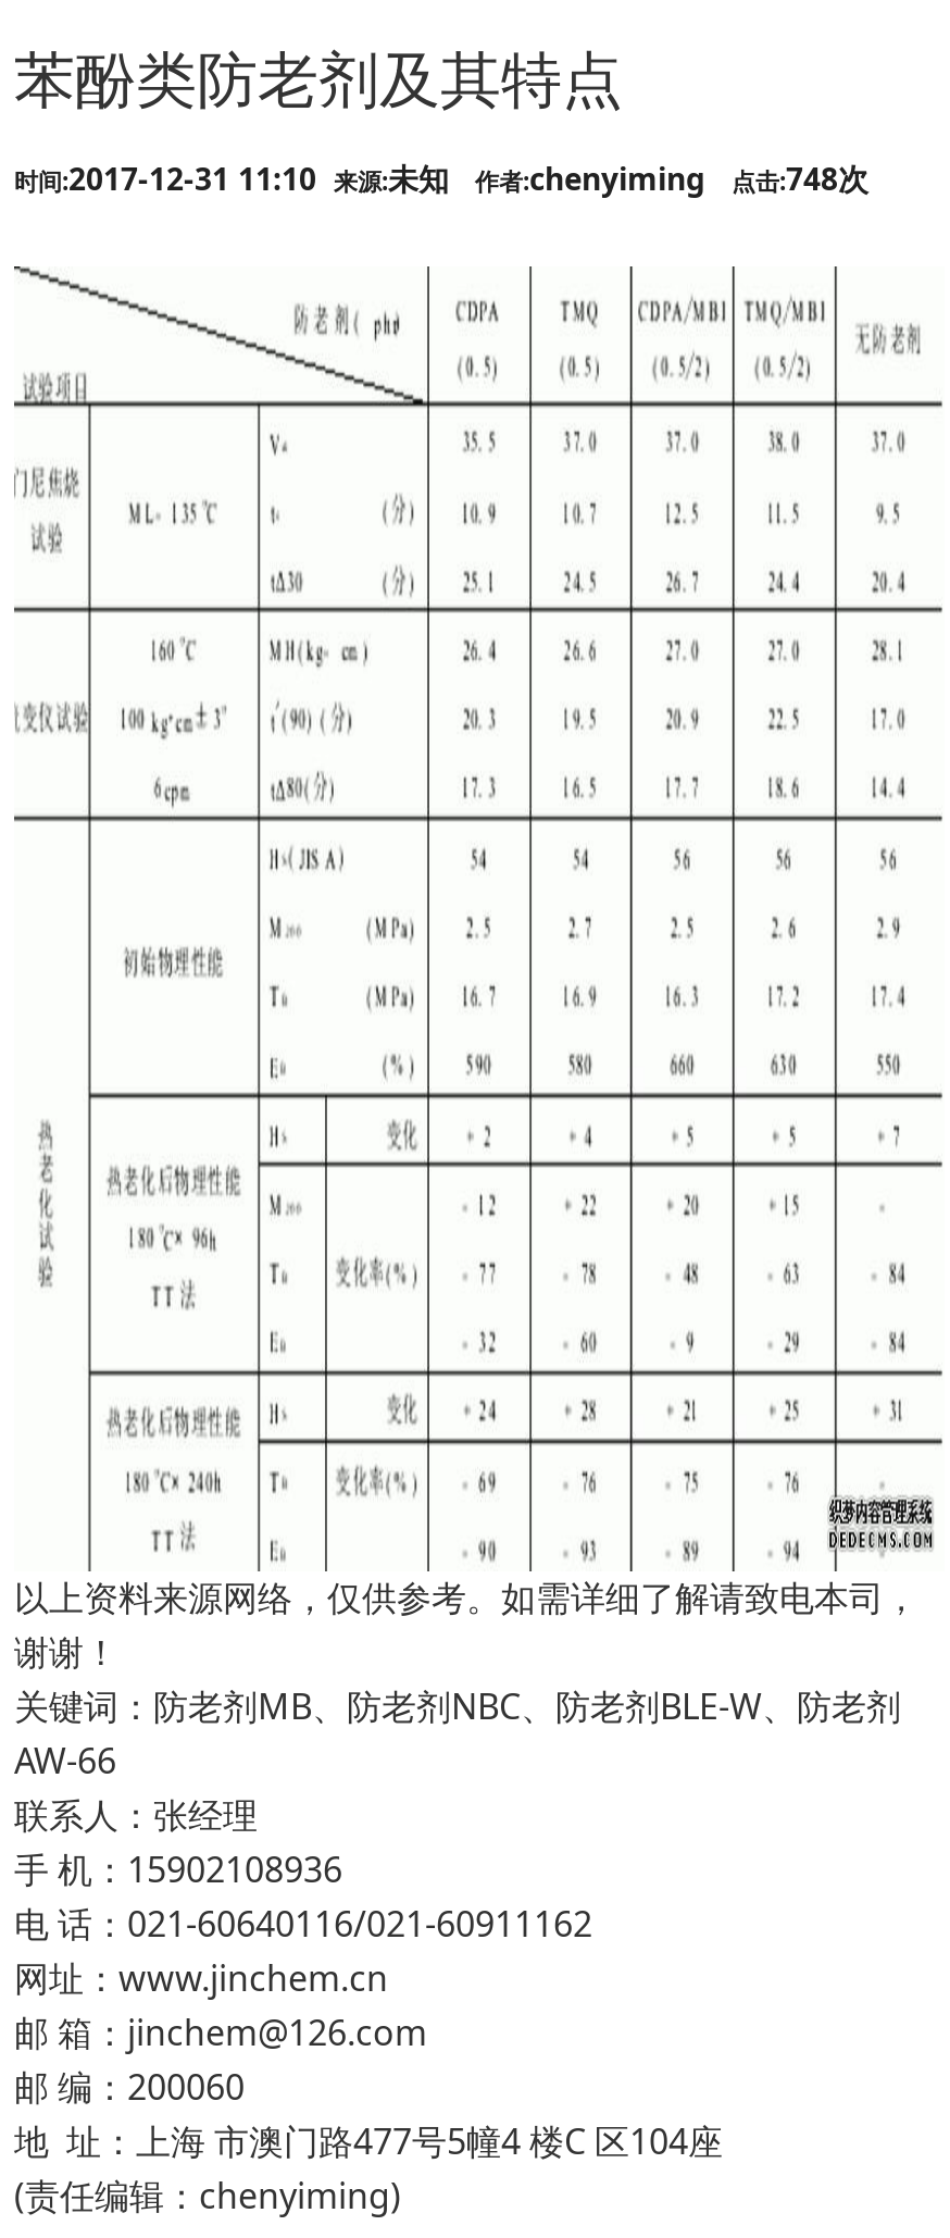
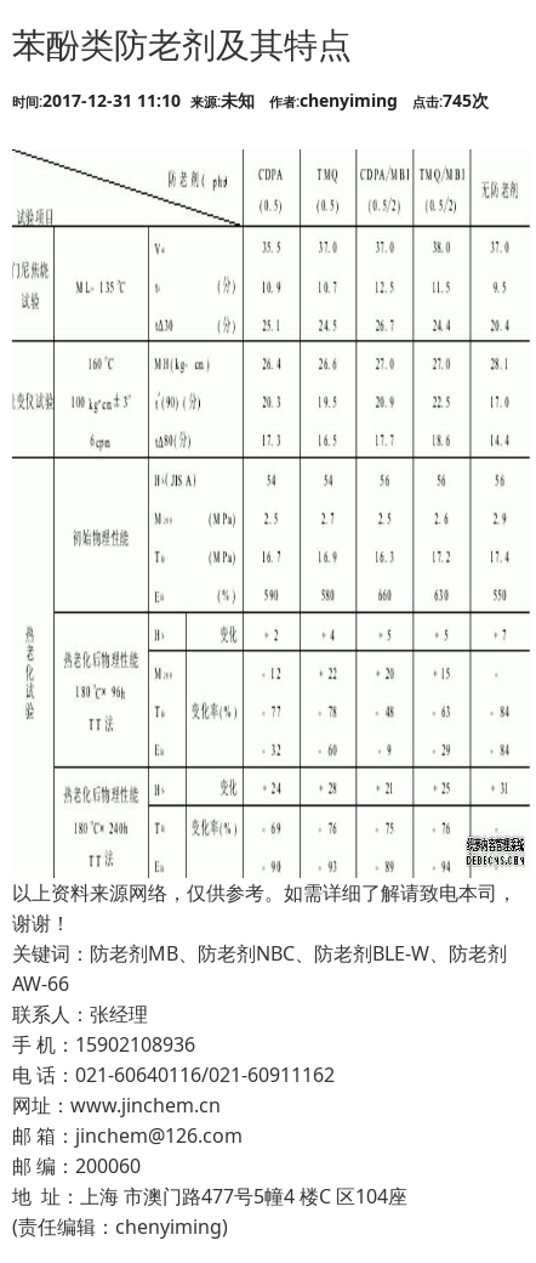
[14,157,868,198] 时间:2017-12-31 11:10来源:未知作者:chenyiming点击:748次 -> [12,88,489,111] 时间:2017-12-31 11:10来源:未知作者:chenyiming点击:745次

